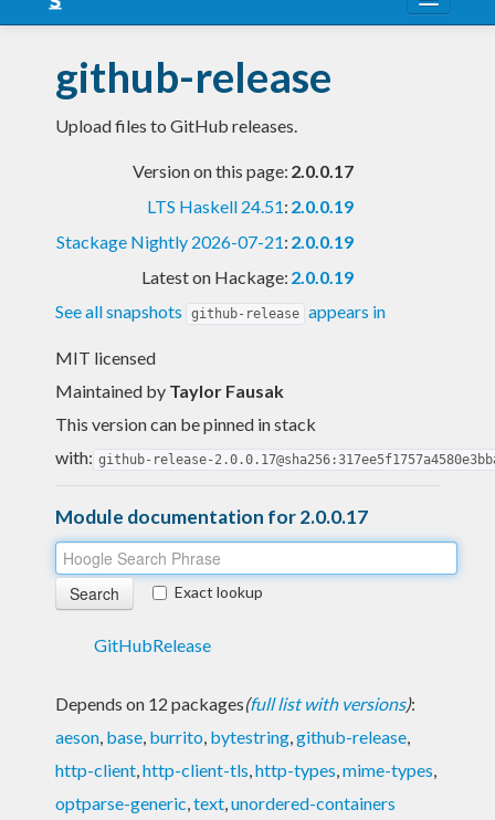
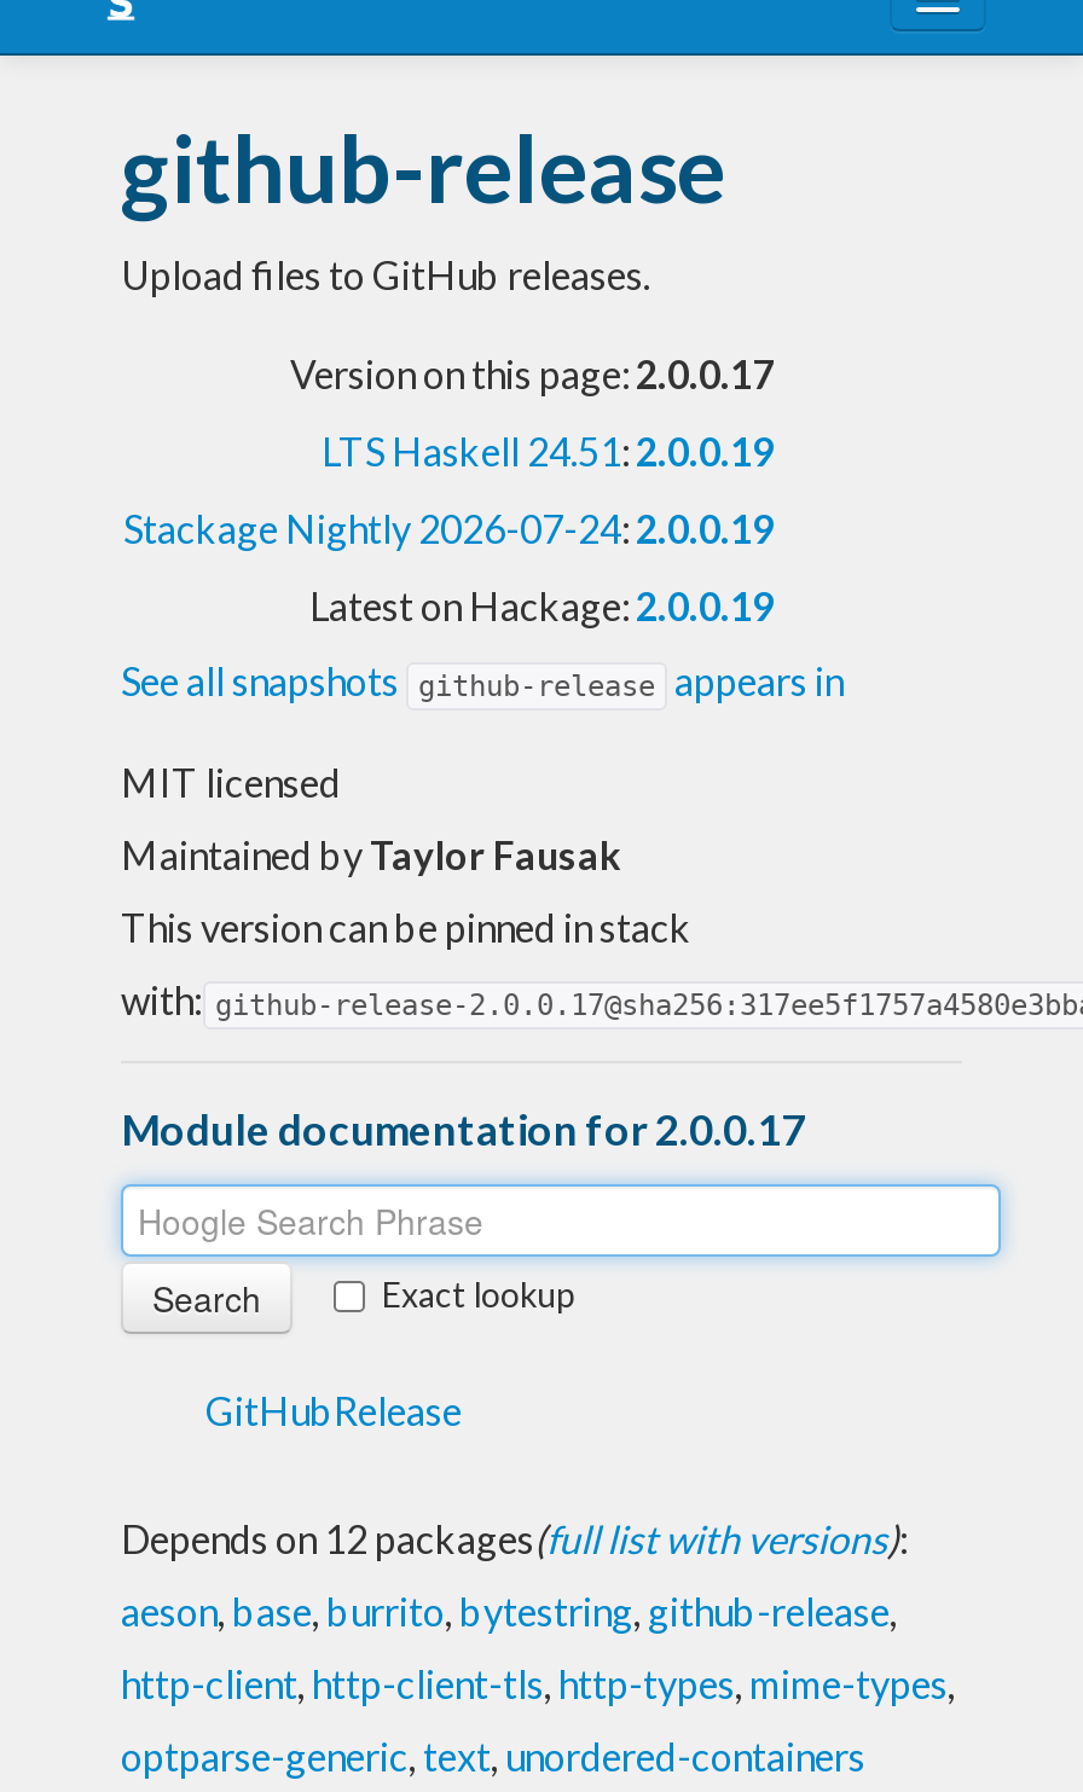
[56,231,354,252] Stackage Nightly 2026-07-21: 2.0.0.19 -> [123,505,774,551] Stackage Nightly 2026-07-24: 2.0.0.19

